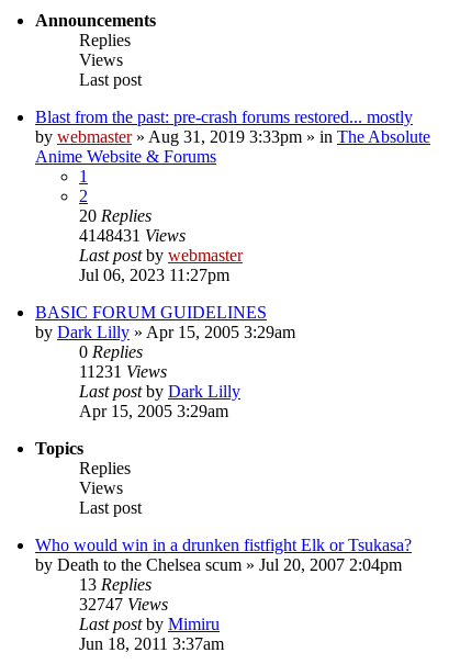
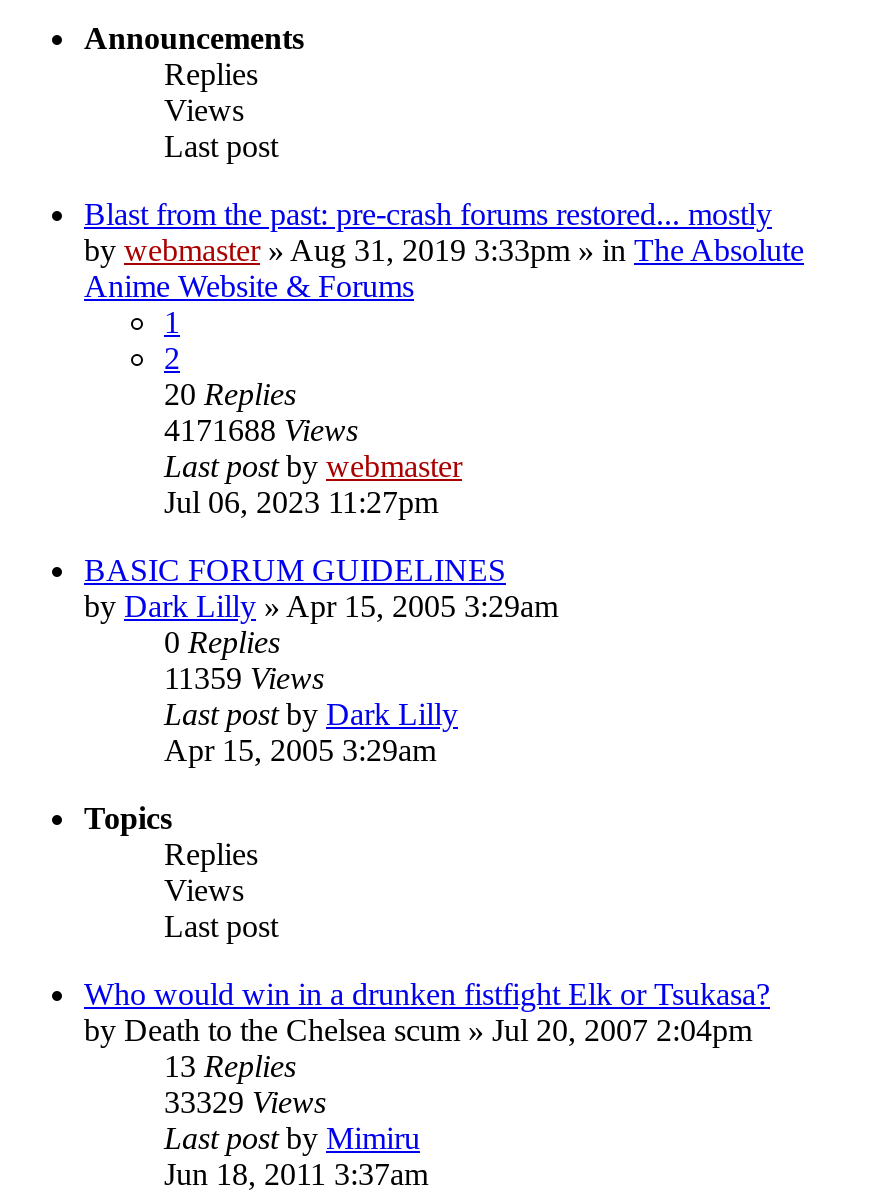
[79,226,186,244] 4148431 Views -> [164,412,358,446] 4171688 Views
[79,362,167,380] 11231 Views -> [164,660,324,694] 11359 Views
[79,594,168,613] 32747 Views -> [164,1084,326,1118] 33329 Views

